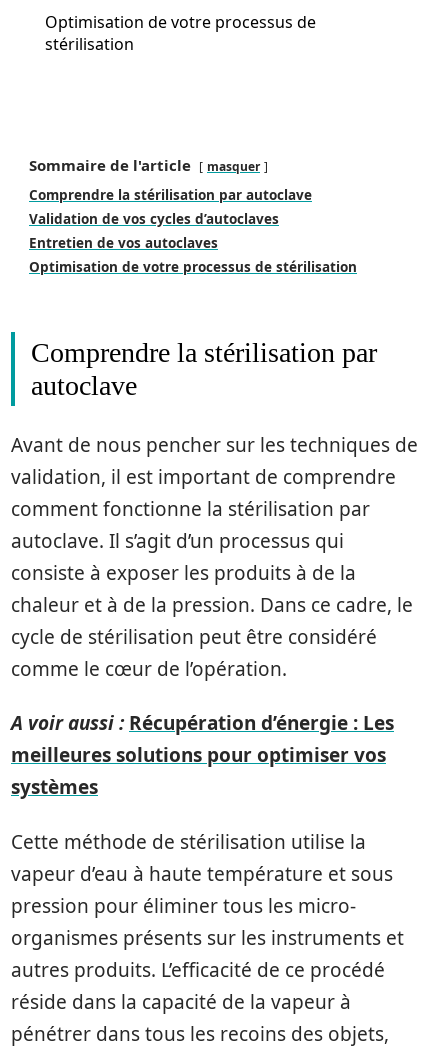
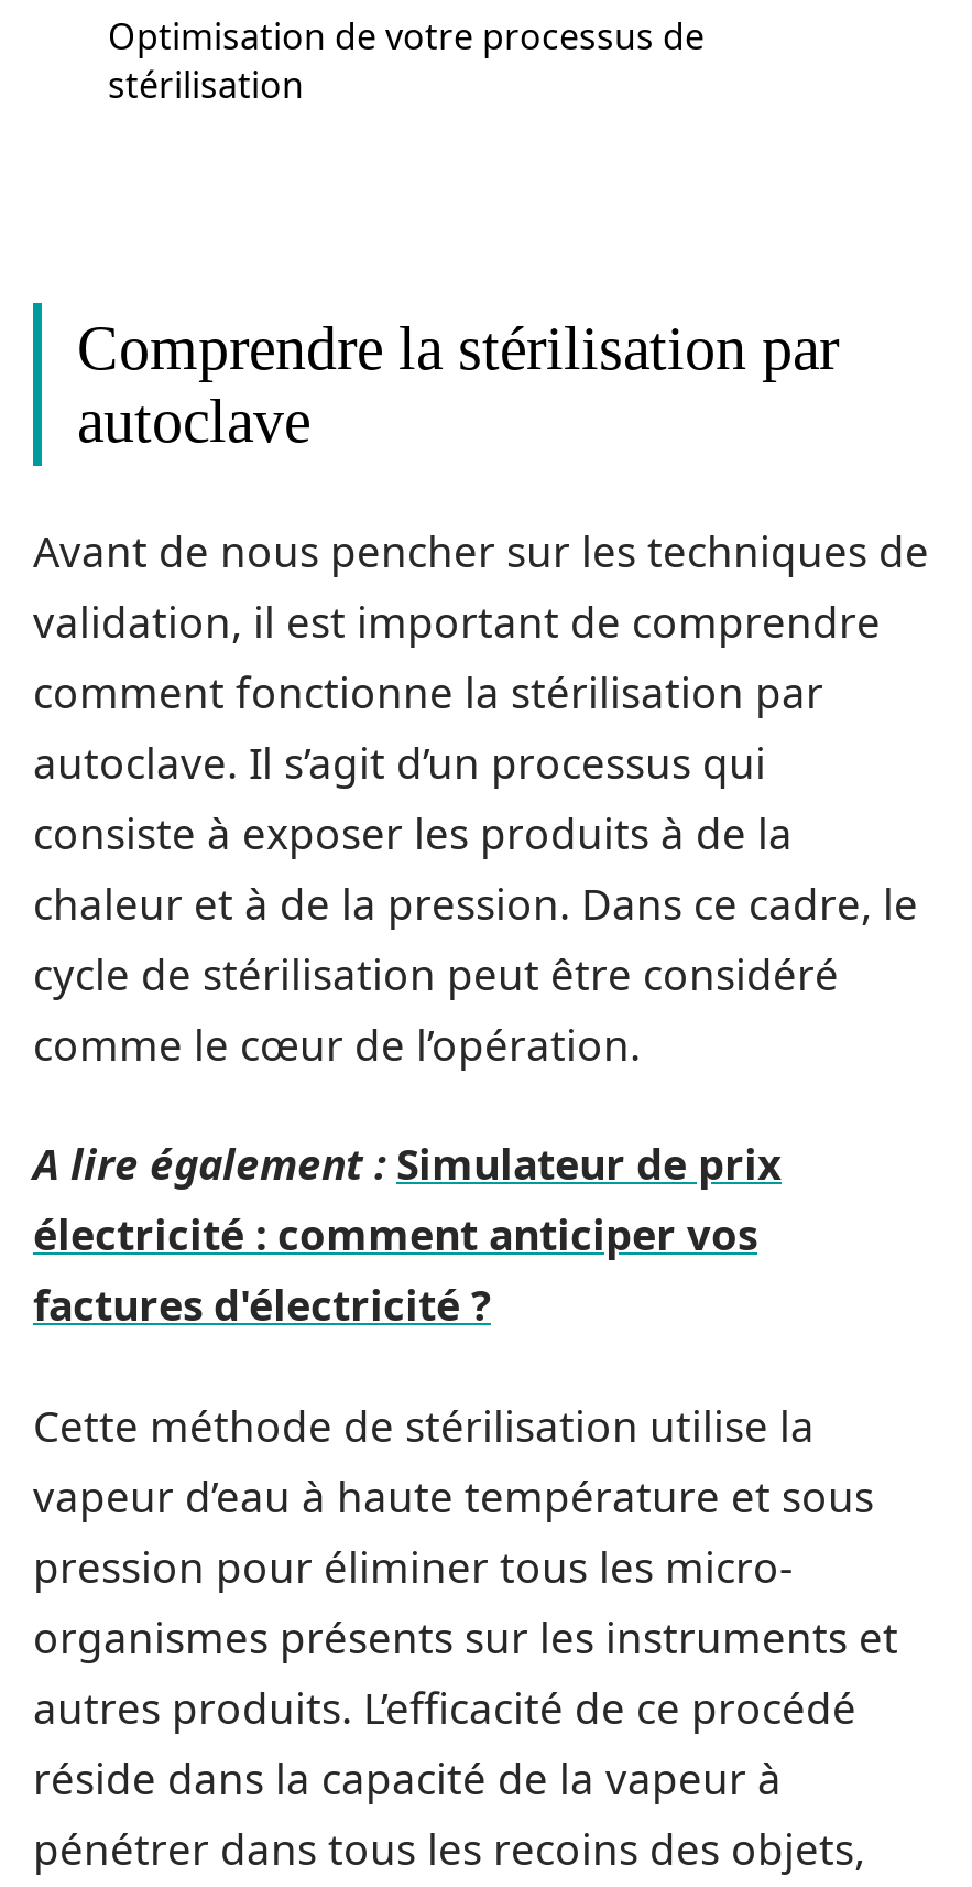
[29,155,357,276] Sommaire de l'article | masquer | Comprendre la stérilisation par autoclave | Validation de vos cycles d’autoclaves | Entretien de vos autoclaves | Optimisation de votre processus de stérilisation -> none
[11,710,394,800] A voir aussi : Récupération d’énergie : Les | meilleures solutions pour optimiser vos | systèmes -> [33,1136,782,1334] A lire également : Simulateur de prix | électricité : comment anticiper vos | factures d'électricité ?

